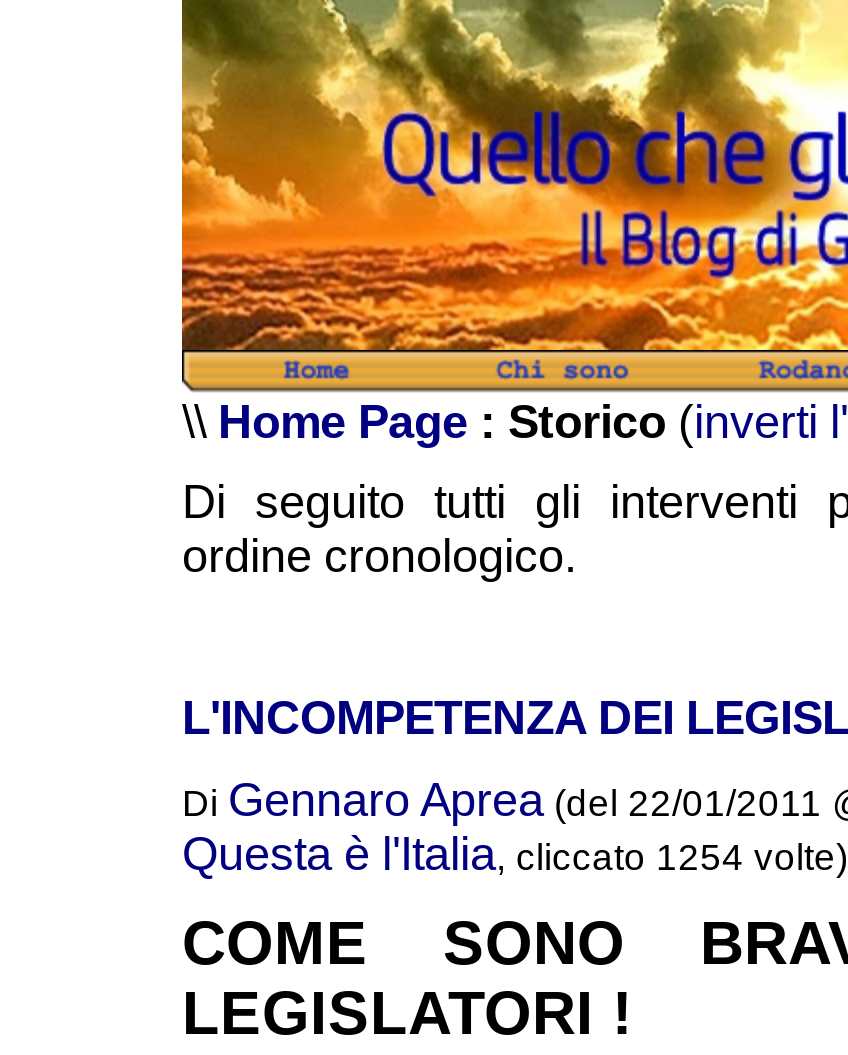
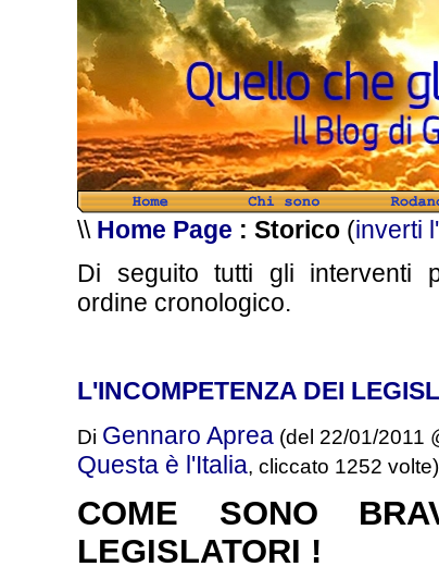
[182,827,848,879] Questa è l'Italia, cliccato 1254 volte) -> [77,450,439,479] Questa è l'Italia, cliccato 1252 volte)

